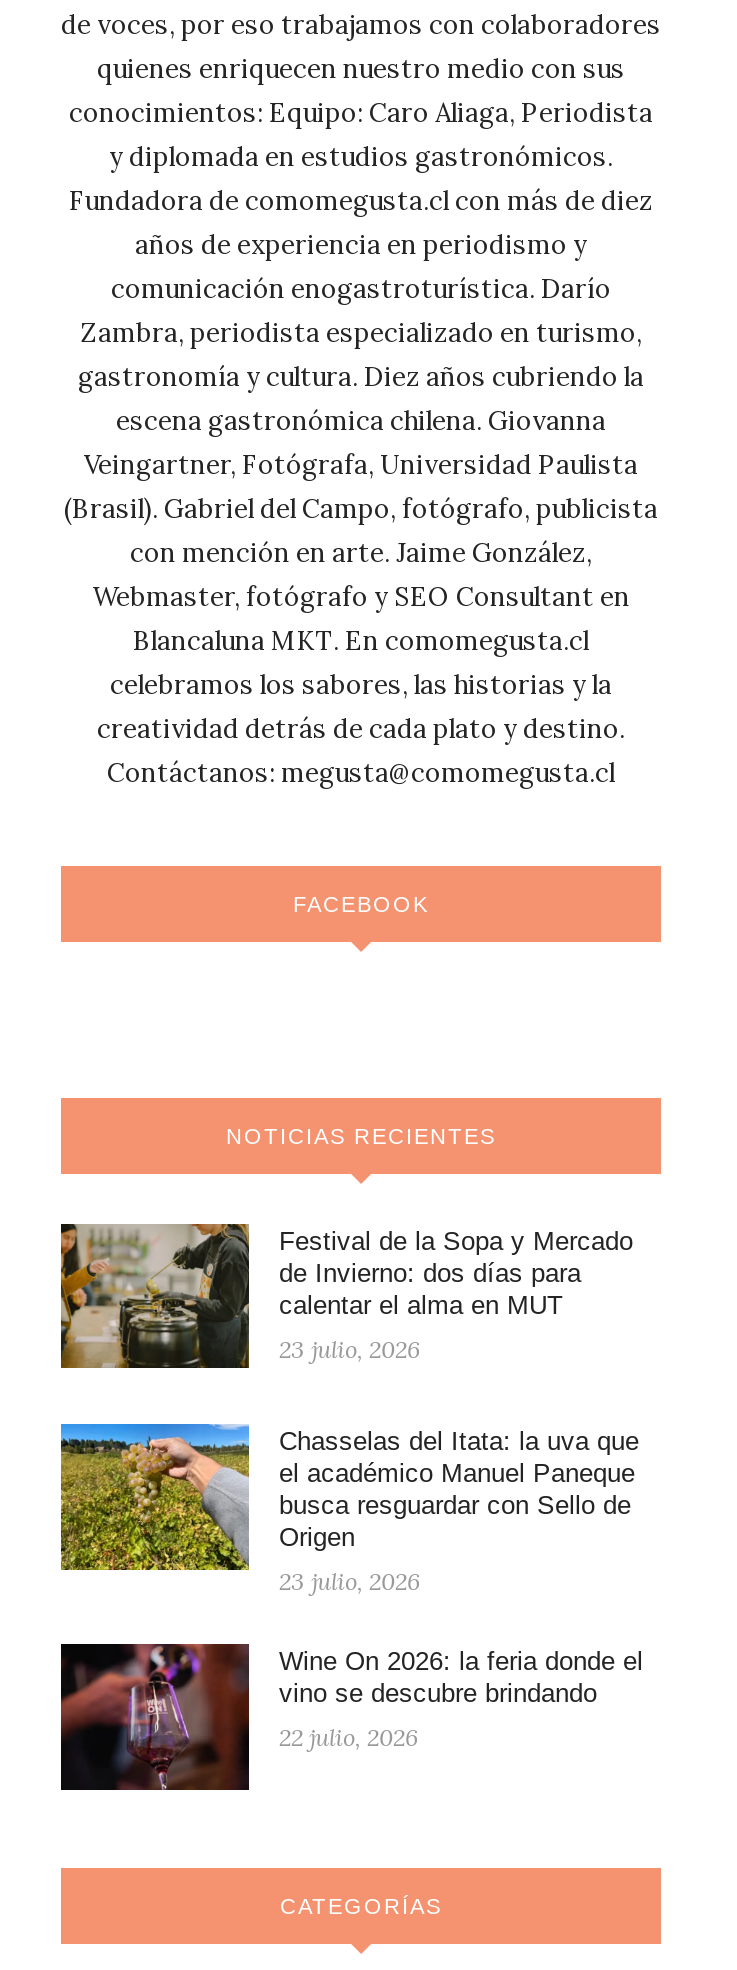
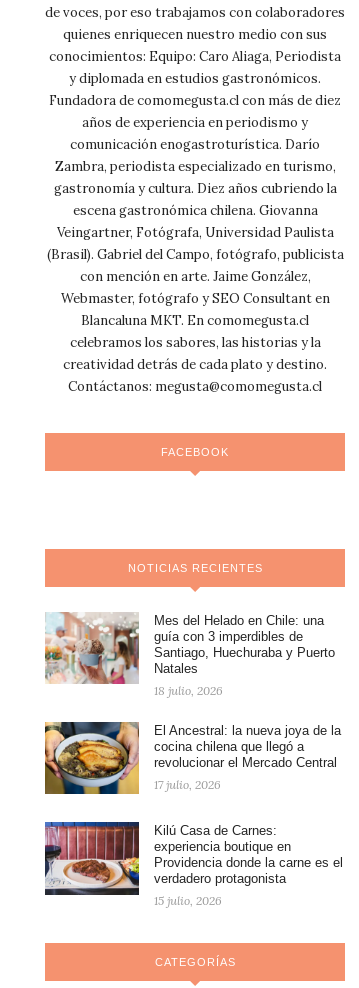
[59,1222,633,1370] [image] | Festival de la Sopa y Mercado | de Invierno: dos días para | calentar el alma en MUT -> [44,612,335,685] [image] | Mes del Helado en Chile: una | guía con 3 imperdibles de | Santiago, Huechuraba y Puerto | Natales
[279,1334,421,1364] 23 julio, 2026 -> [154,683,223,698] 18 julio, 2026
[59,1422,639,1574] [image] | Chasselas del Itata: la uva que | el académico Manuel Paneque | busca resguardar con Sello de | Origen -> [44,721,341,795] [image] | El Ancestral: la nueva joya de la | cocina chilena que llegó a | revolucionar el Mercado Central
[279,1567,421,1597] 23 julio, 2026 -> [154,777,221,792] 17 julio, 2026
[59,1642,643,1794] [image] | Wine On 2026: la feria donde el | vino se descubre brindando -> [44,821,343,896] [image] | Kilú Casa de Carnes: | experiencia boutique en | Providencia donde la carne es el | verdadero protagonista
[279,1723,419,1753] 22 julio, 2026 -> [154,893,222,908] 15 julio, 2026

